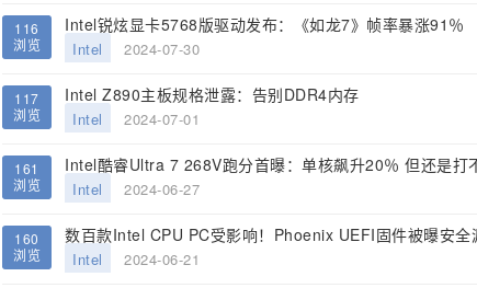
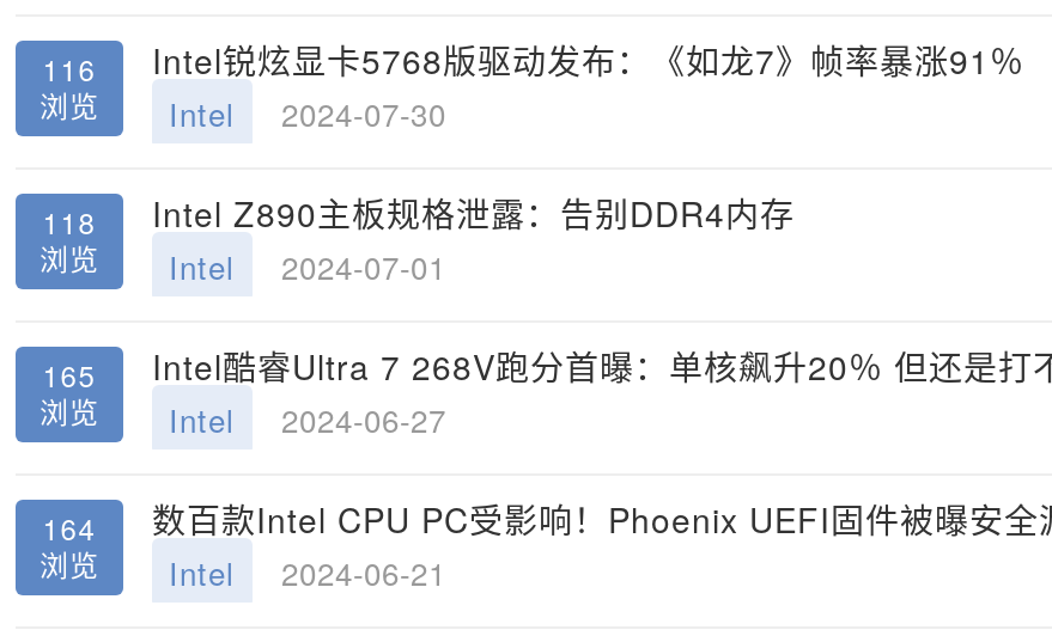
[14,83,359,107] 117 Intel Z890主板规格泄露：告别DDR4内存 -> [42,189,795,240] 118 Intel Z890主板规格泄露：告别DDR4内存
[14,158,39,177] 161 -> [42,353,96,393] 165
[14,228,39,247] 160 -> [42,506,96,546] 164

